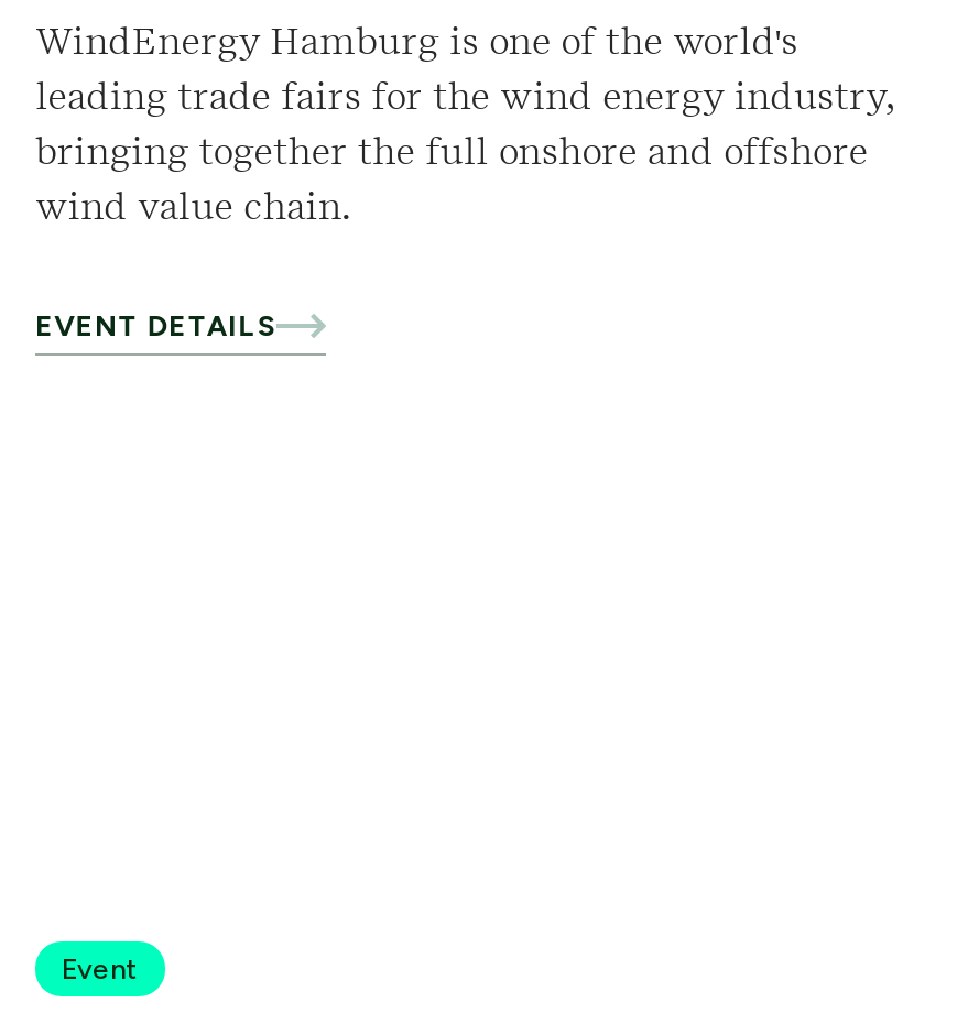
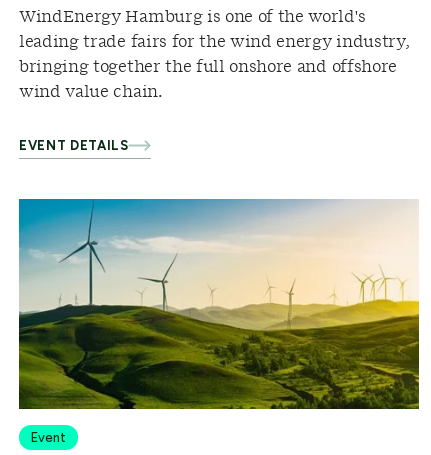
none -> [18,198,420,410] [image]

